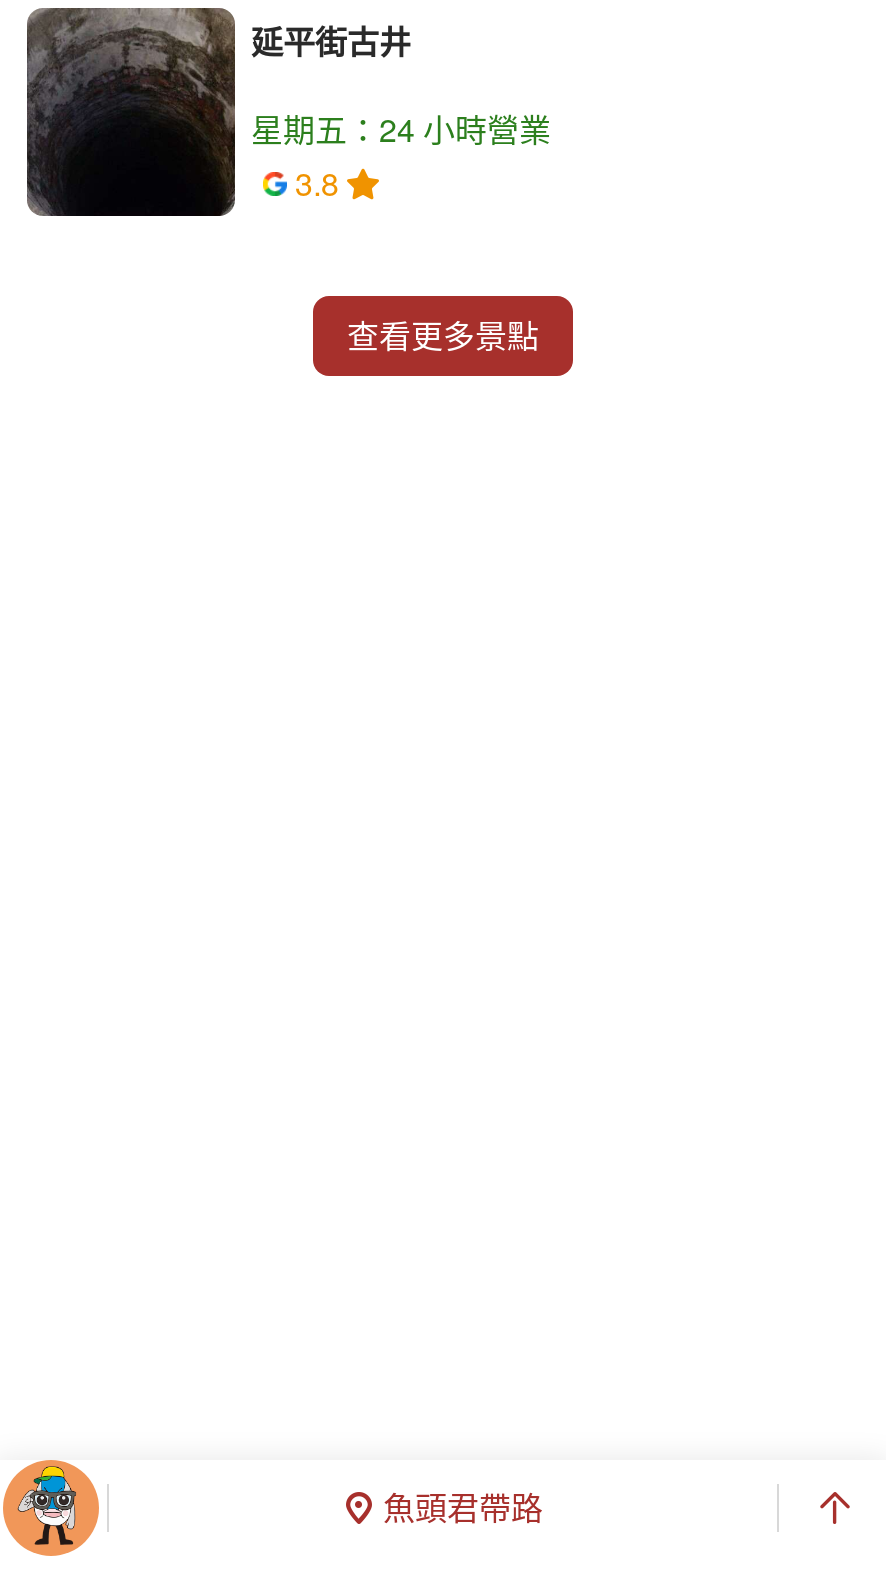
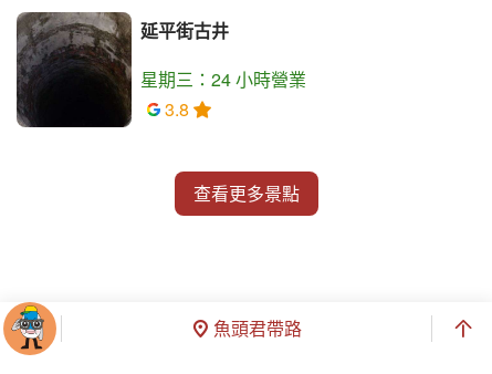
[251,106,551,152] 星期五：24 小時營業 -> [140,66,306,92] 星期三：24 小時營業

